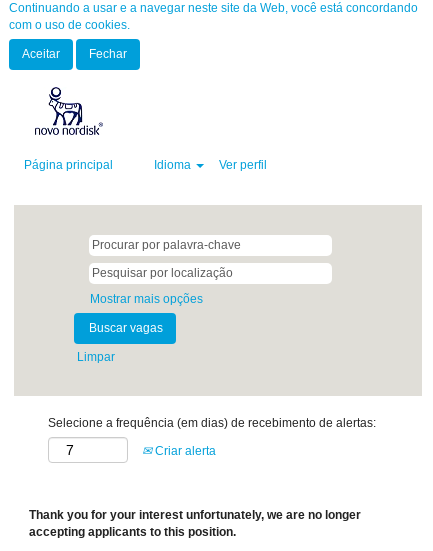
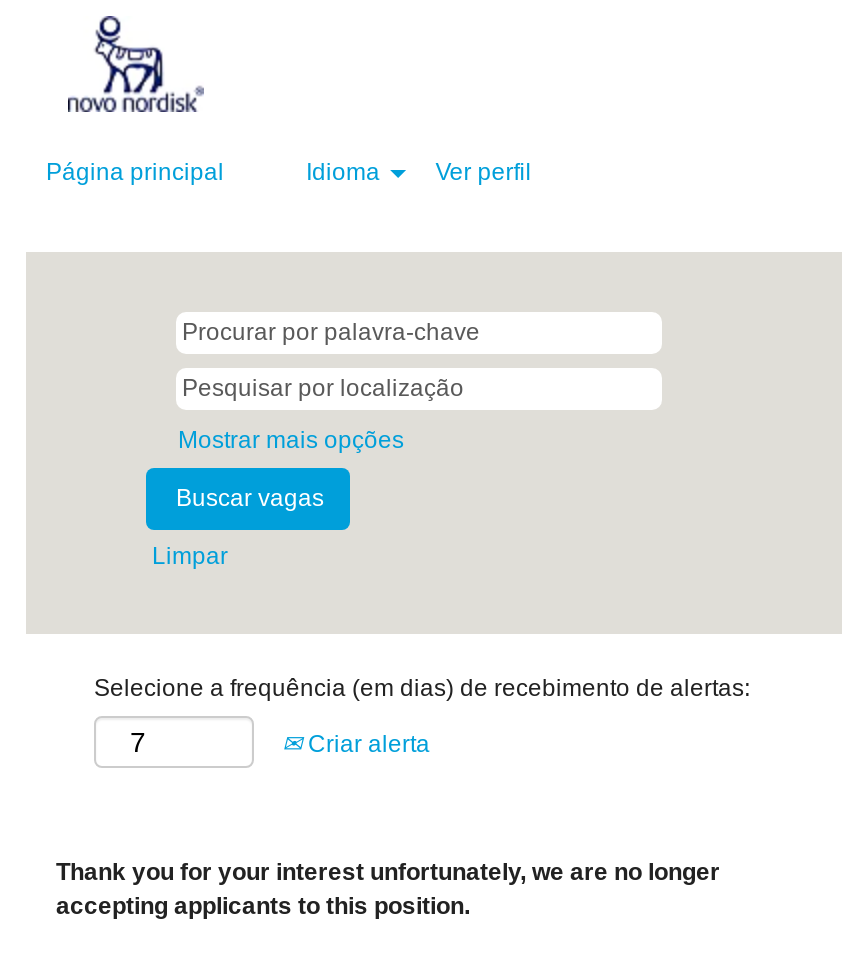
[9,1,418,61] Continuando a usar e a navegar neste site da Web, você está concordando | com o uso de cookies. | Aceitar | Fechar -> none

